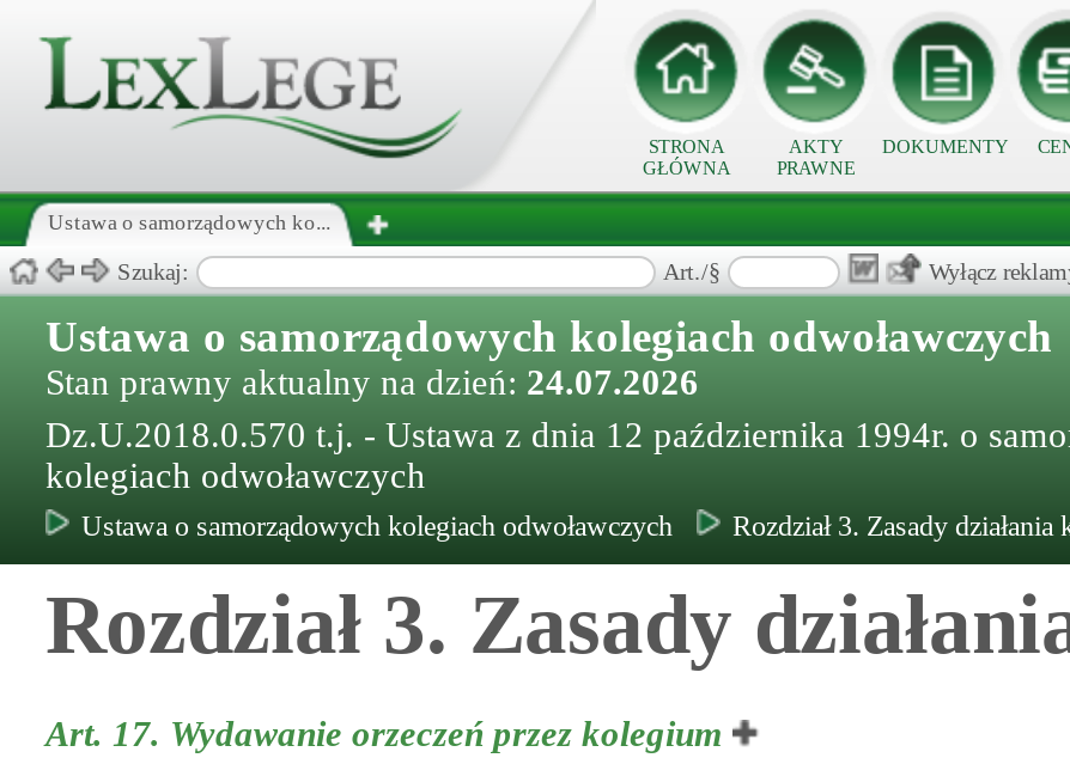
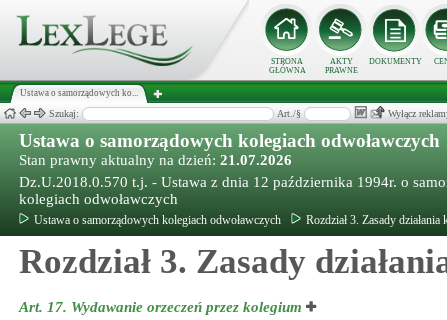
[45,363,699,402] Stan prawny aktualny na dzień: 24.07.2026 -> [19,152,292,168] Stan prawny aktualny na dzień: 21.07.2026

